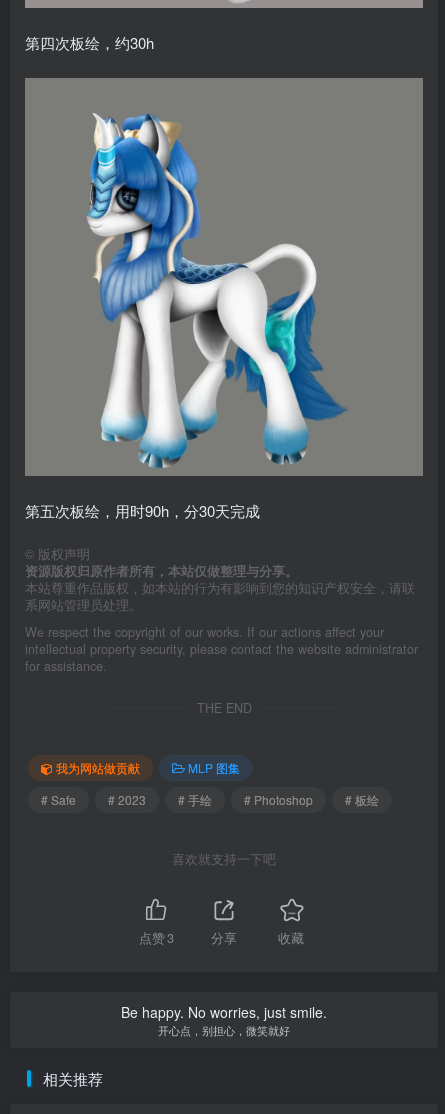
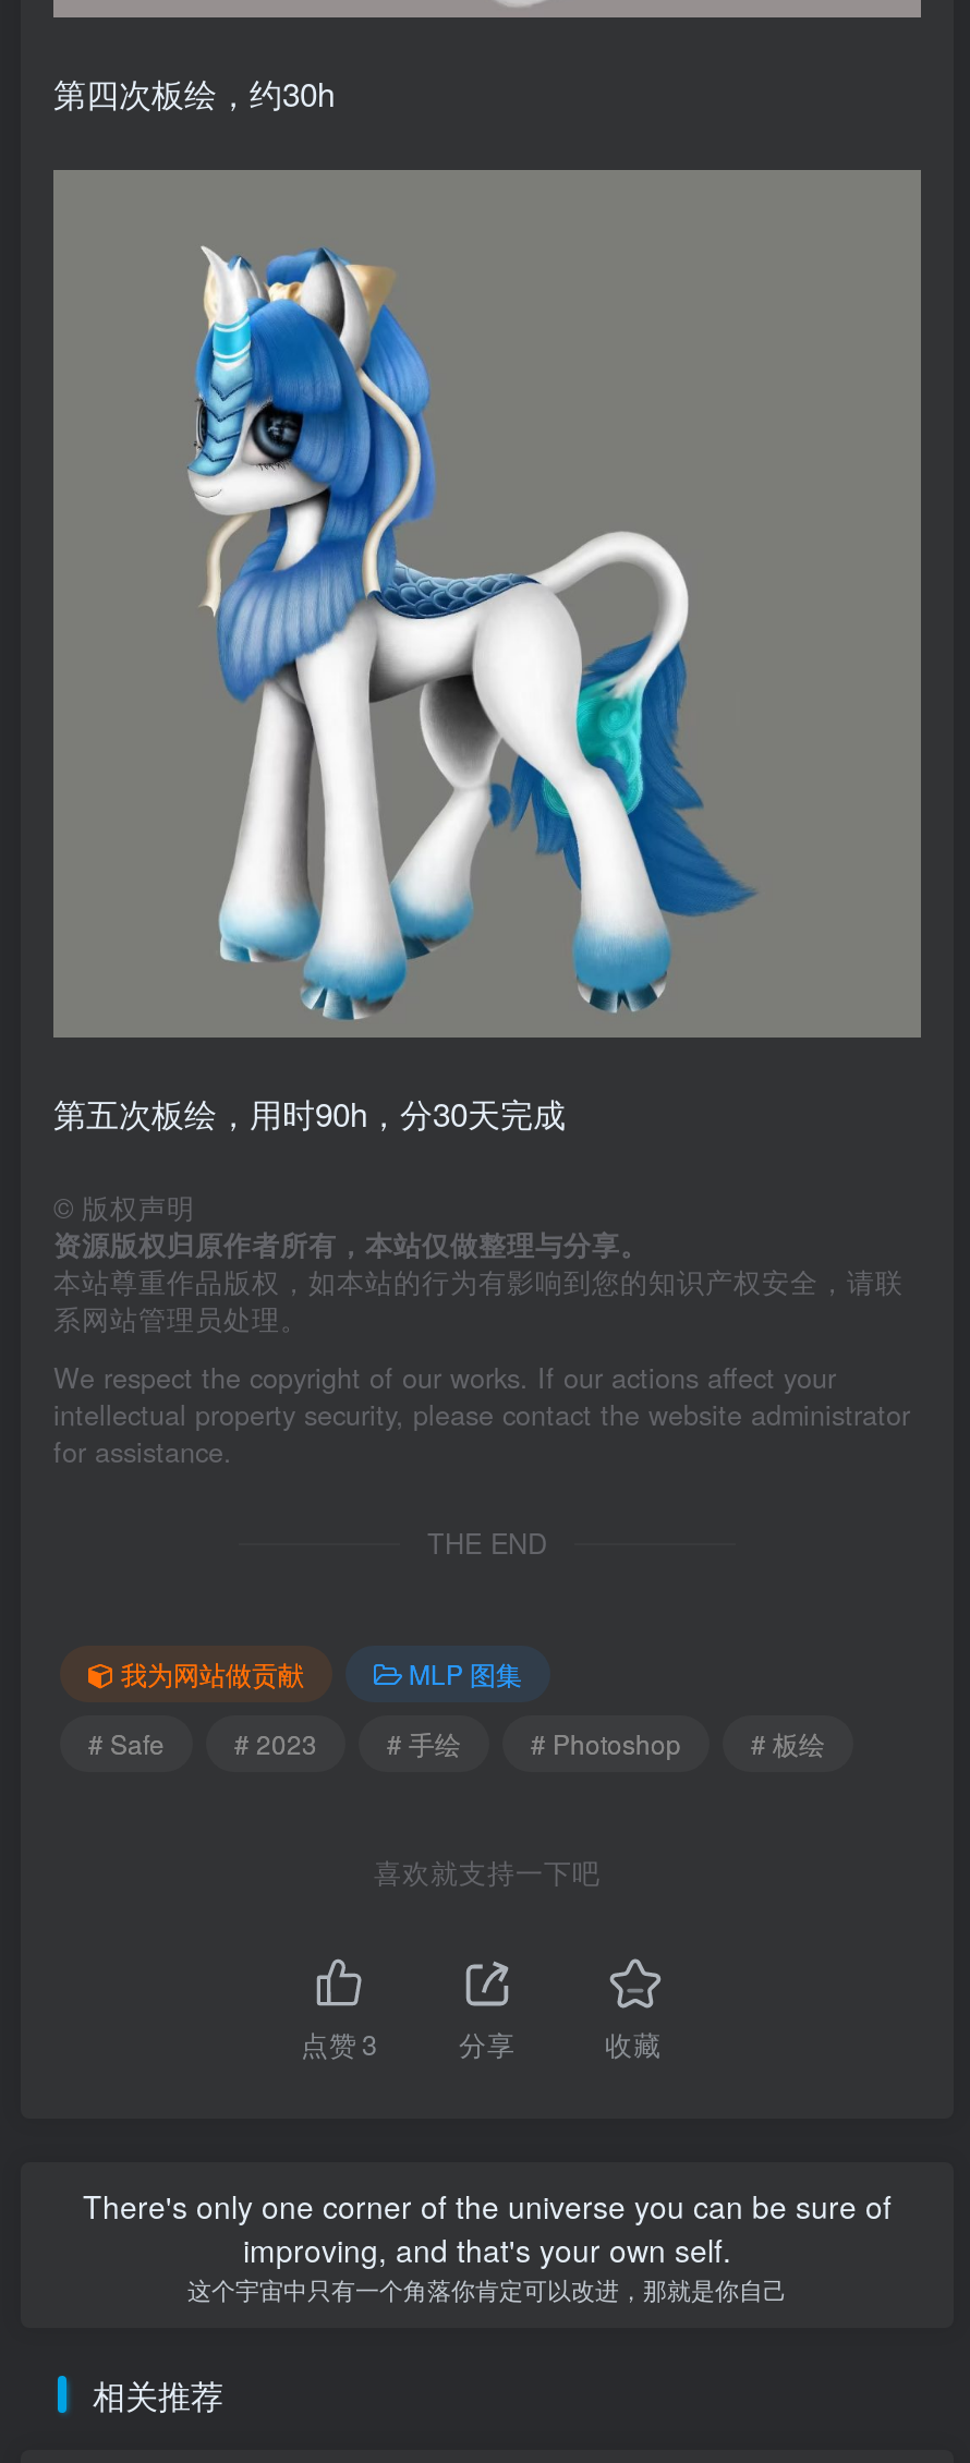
[121,1002,327,1038] Be happy. No worries, just smile. | 开心点，别担心，微笑就好 -> [83,2185,892,2307] There's only one corner of the universe you can be sure of | improving, and that's your own self. | 这个宇宙中只有一个角落你肯定可以改进，那就是你自己

